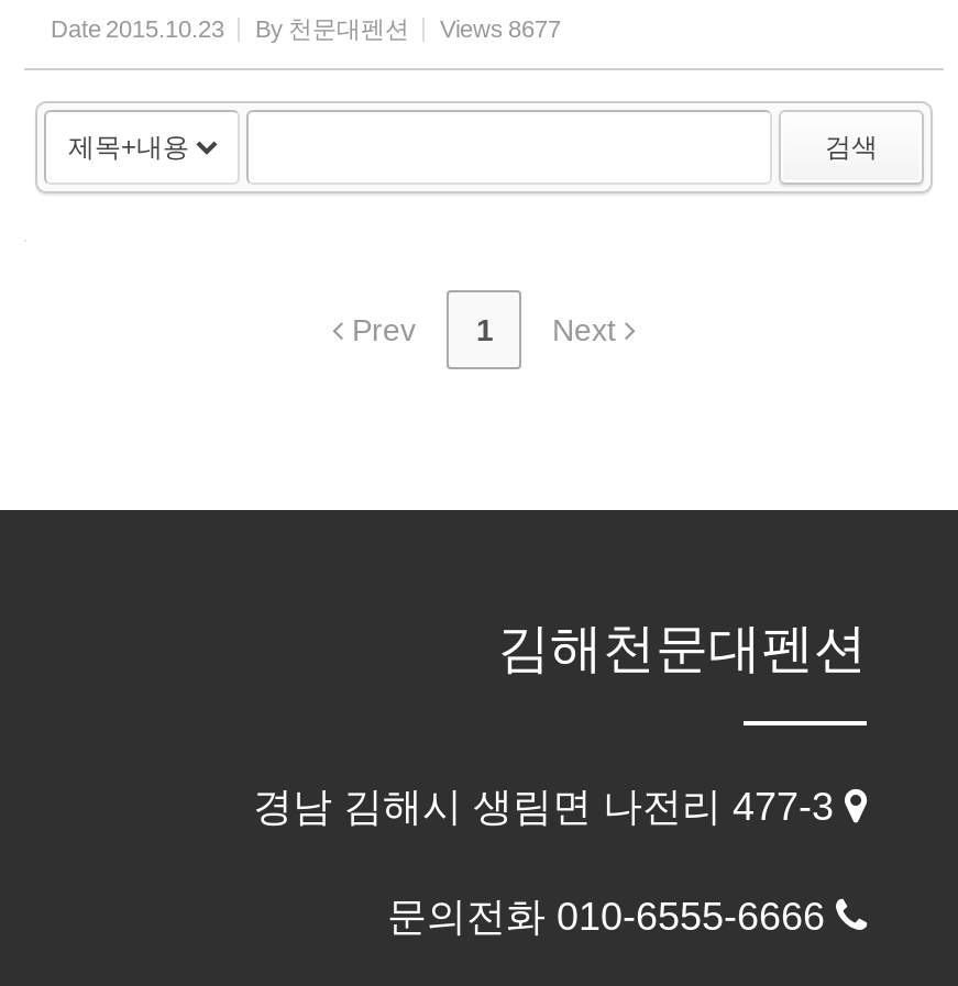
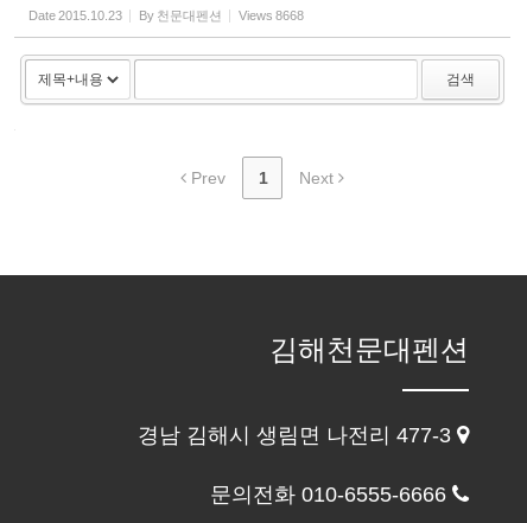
[51,16,561,42] Date 2015.10.23 By 천문대펜션 Views 8677 -> [28,8,304,23] Date 2015.10.23 By 천문대펜션 Views 8668

